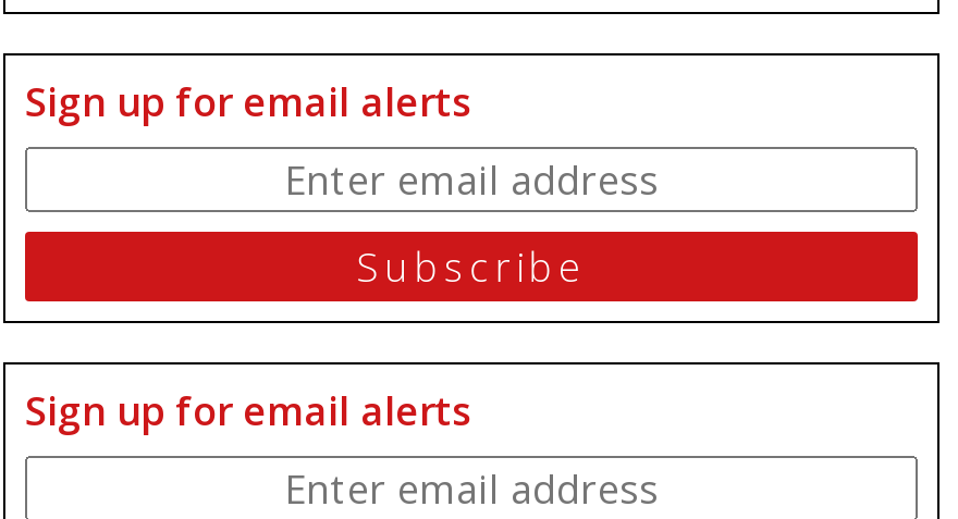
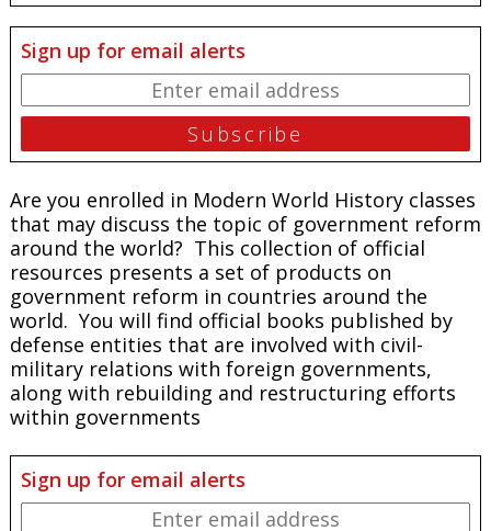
none -> [10,186,481,430] Are you enrolled in Modern World History classes | that may discuss the topic of government reform | around the world? This collection of official | resources presents a set of products on | government reform in countries around the | world. You will find official books published by | defense entities that are involved with civil- | military relations with foreign governments, | along with rebuilding and restructuring efforts | within governments

